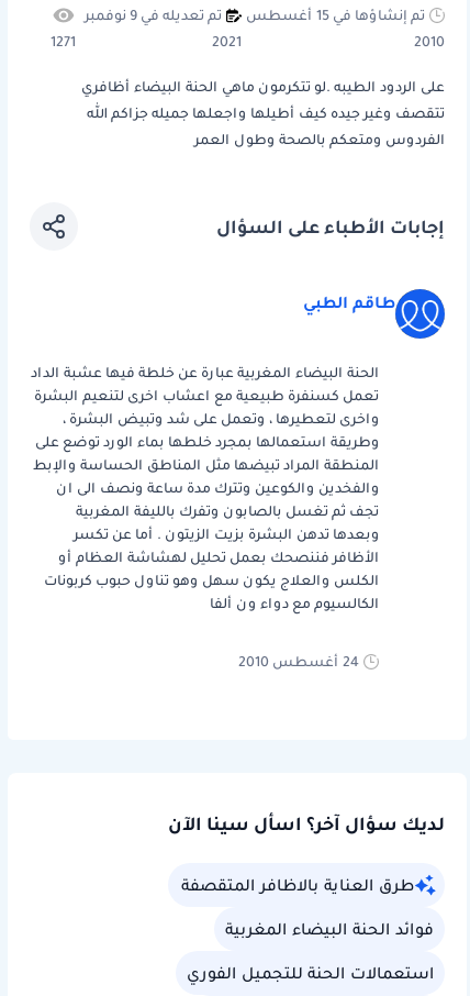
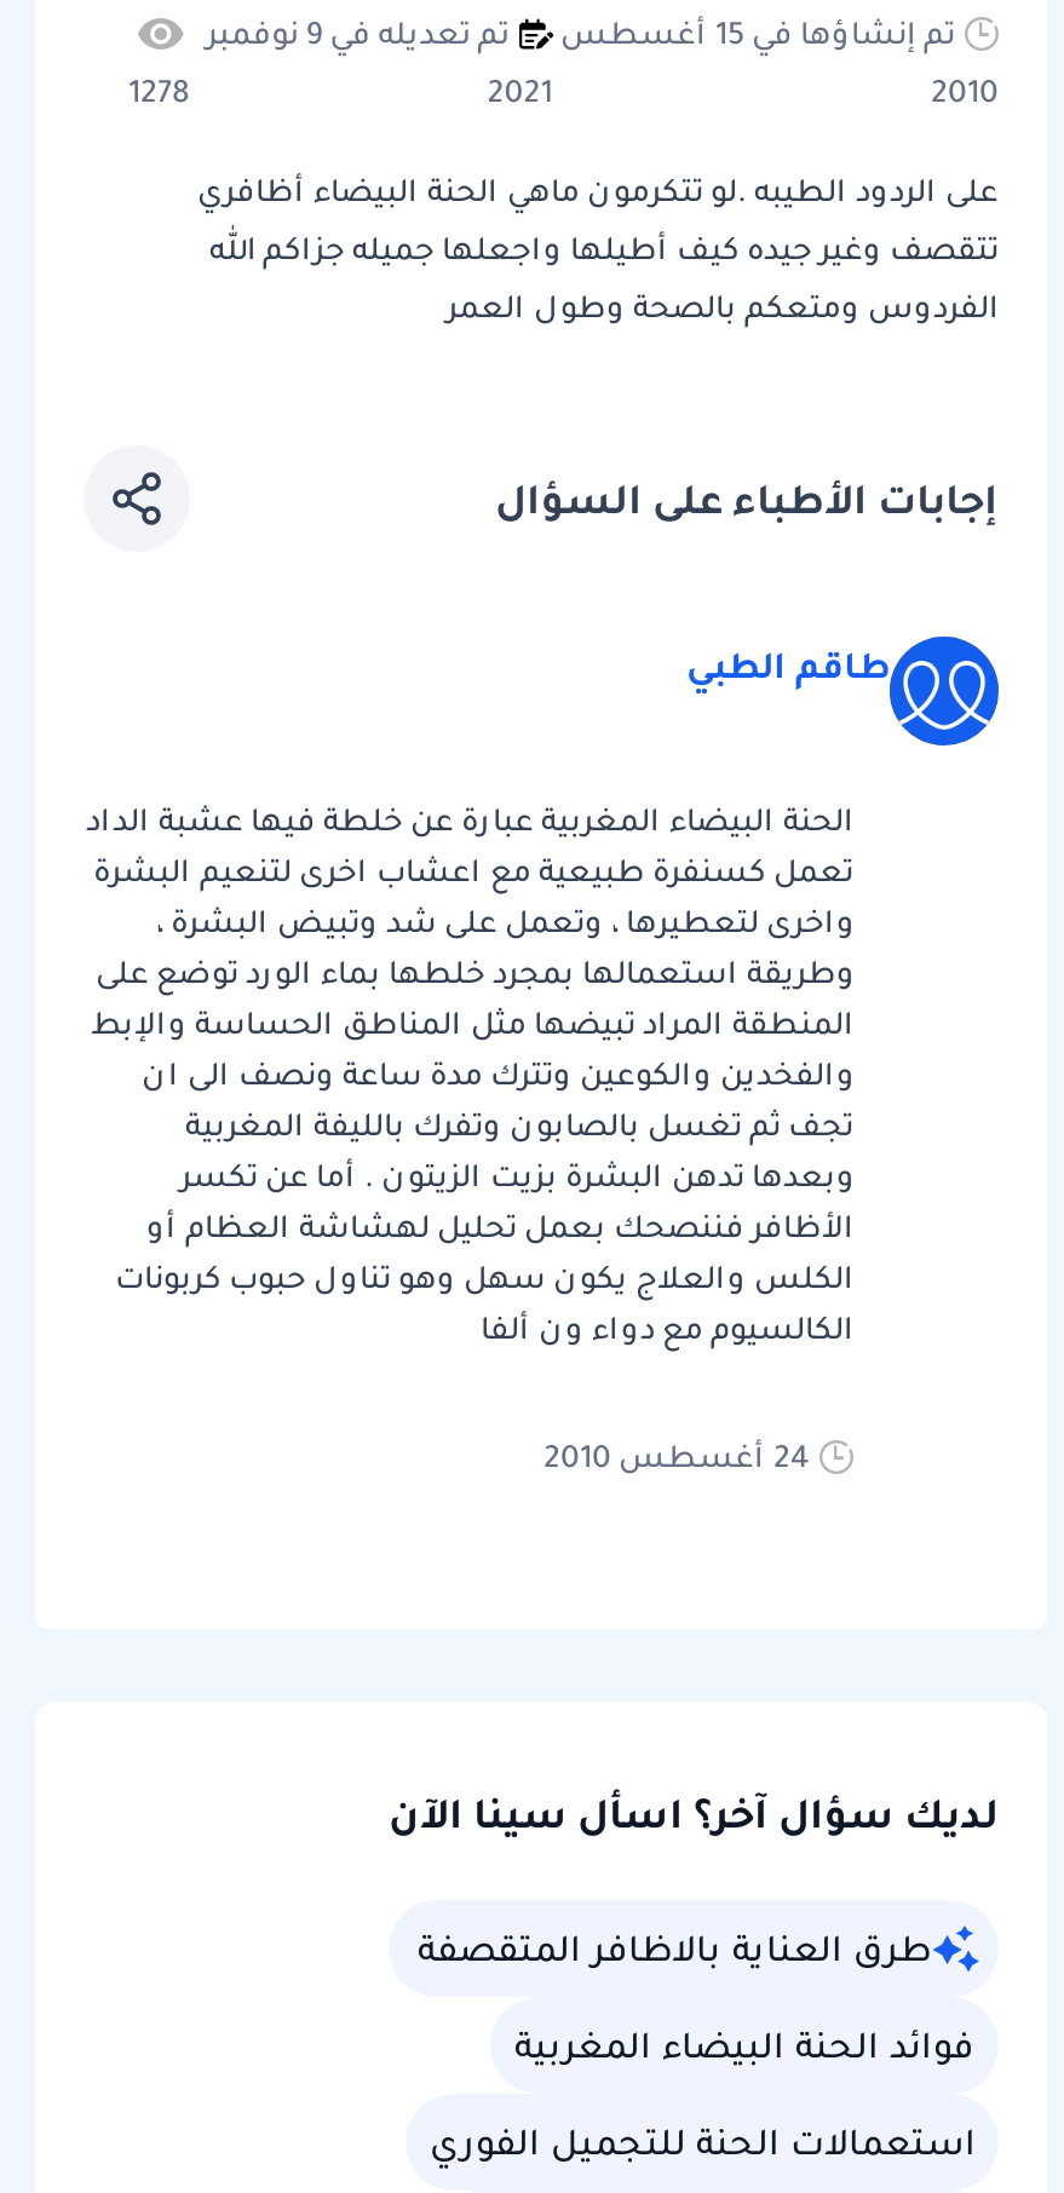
[50,31,76,52] 1271 -> [128,68,189,114] 1278

